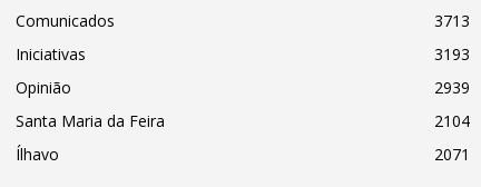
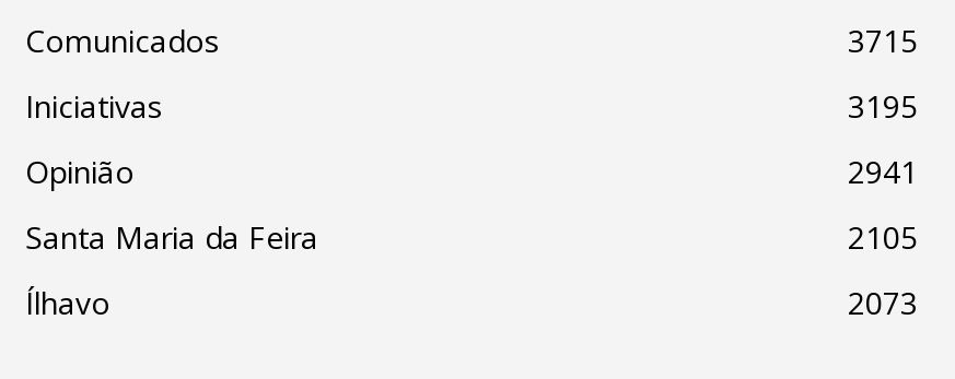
[434,10,470,31] 3713 -> [848,19,918,60] 3715
[434,43,470,65] 3193 -> [848,84,918,126] 3195
[434,77,470,98] 2939 -> [848,150,918,191] 2941
[434,110,470,131] 2104 -> [848,215,918,257] 2105
[434,144,470,165] 2071 -> [848,281,918,322] 2073

